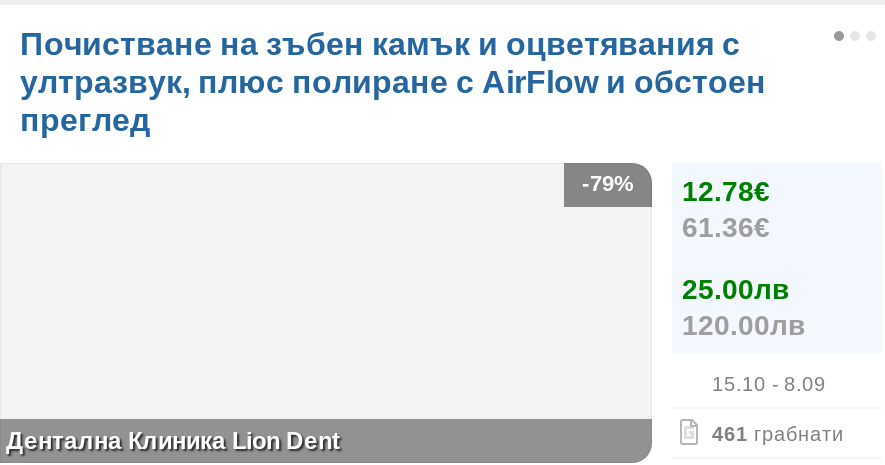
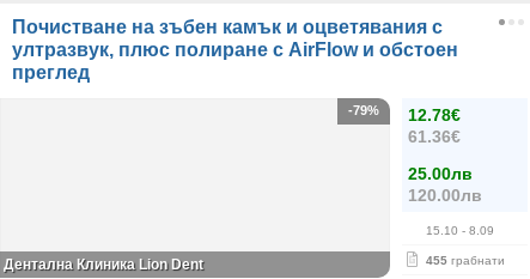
[712,423,844,445] 461 грабнати -> [426,254,505,267] 455 грабнати

